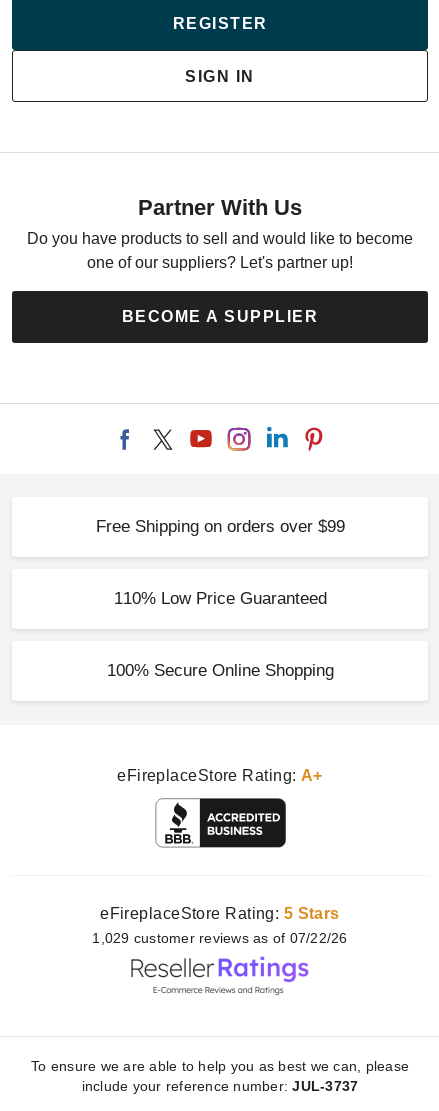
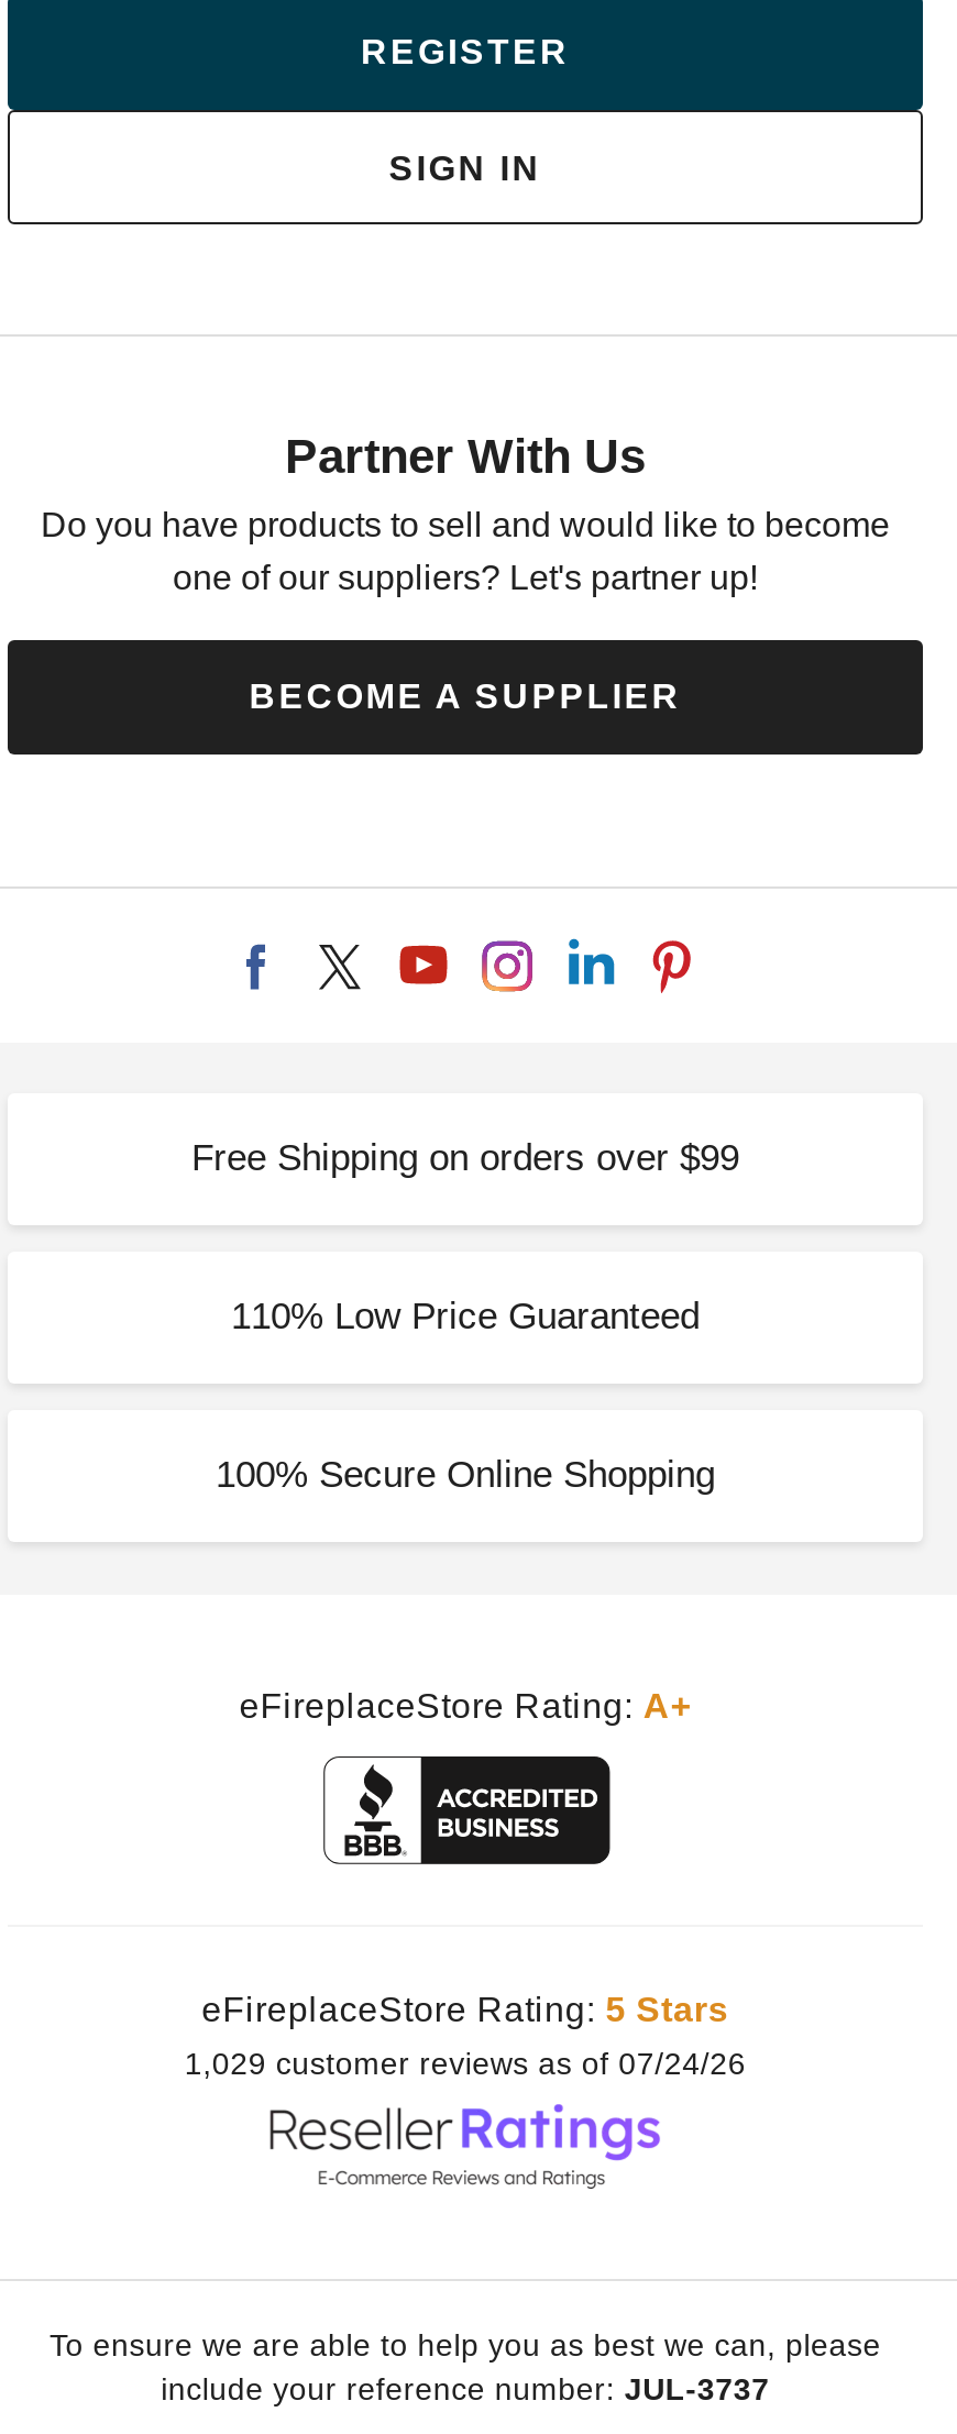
[92,930,348,946] 1,029 customer reviews as of 07/22/26 -> [185,2045,746,2081] 1,029 customer reviews as of 07/24/26

